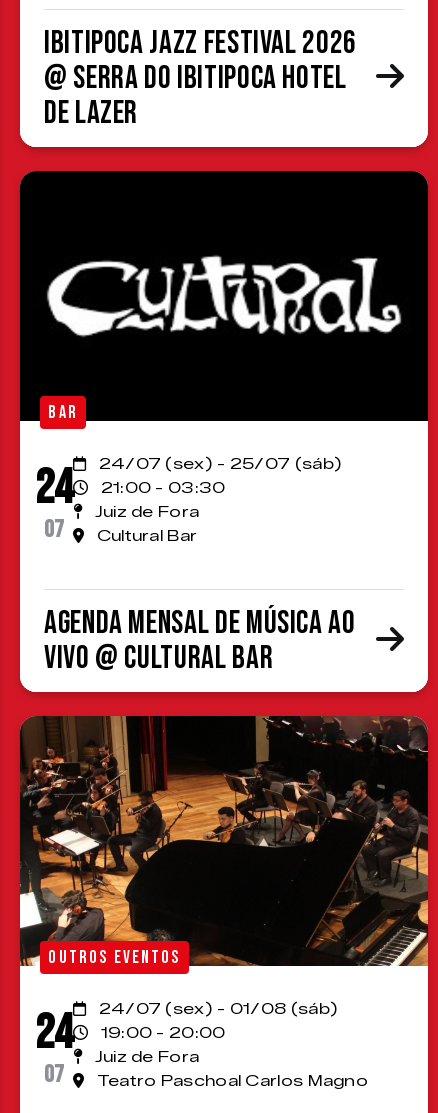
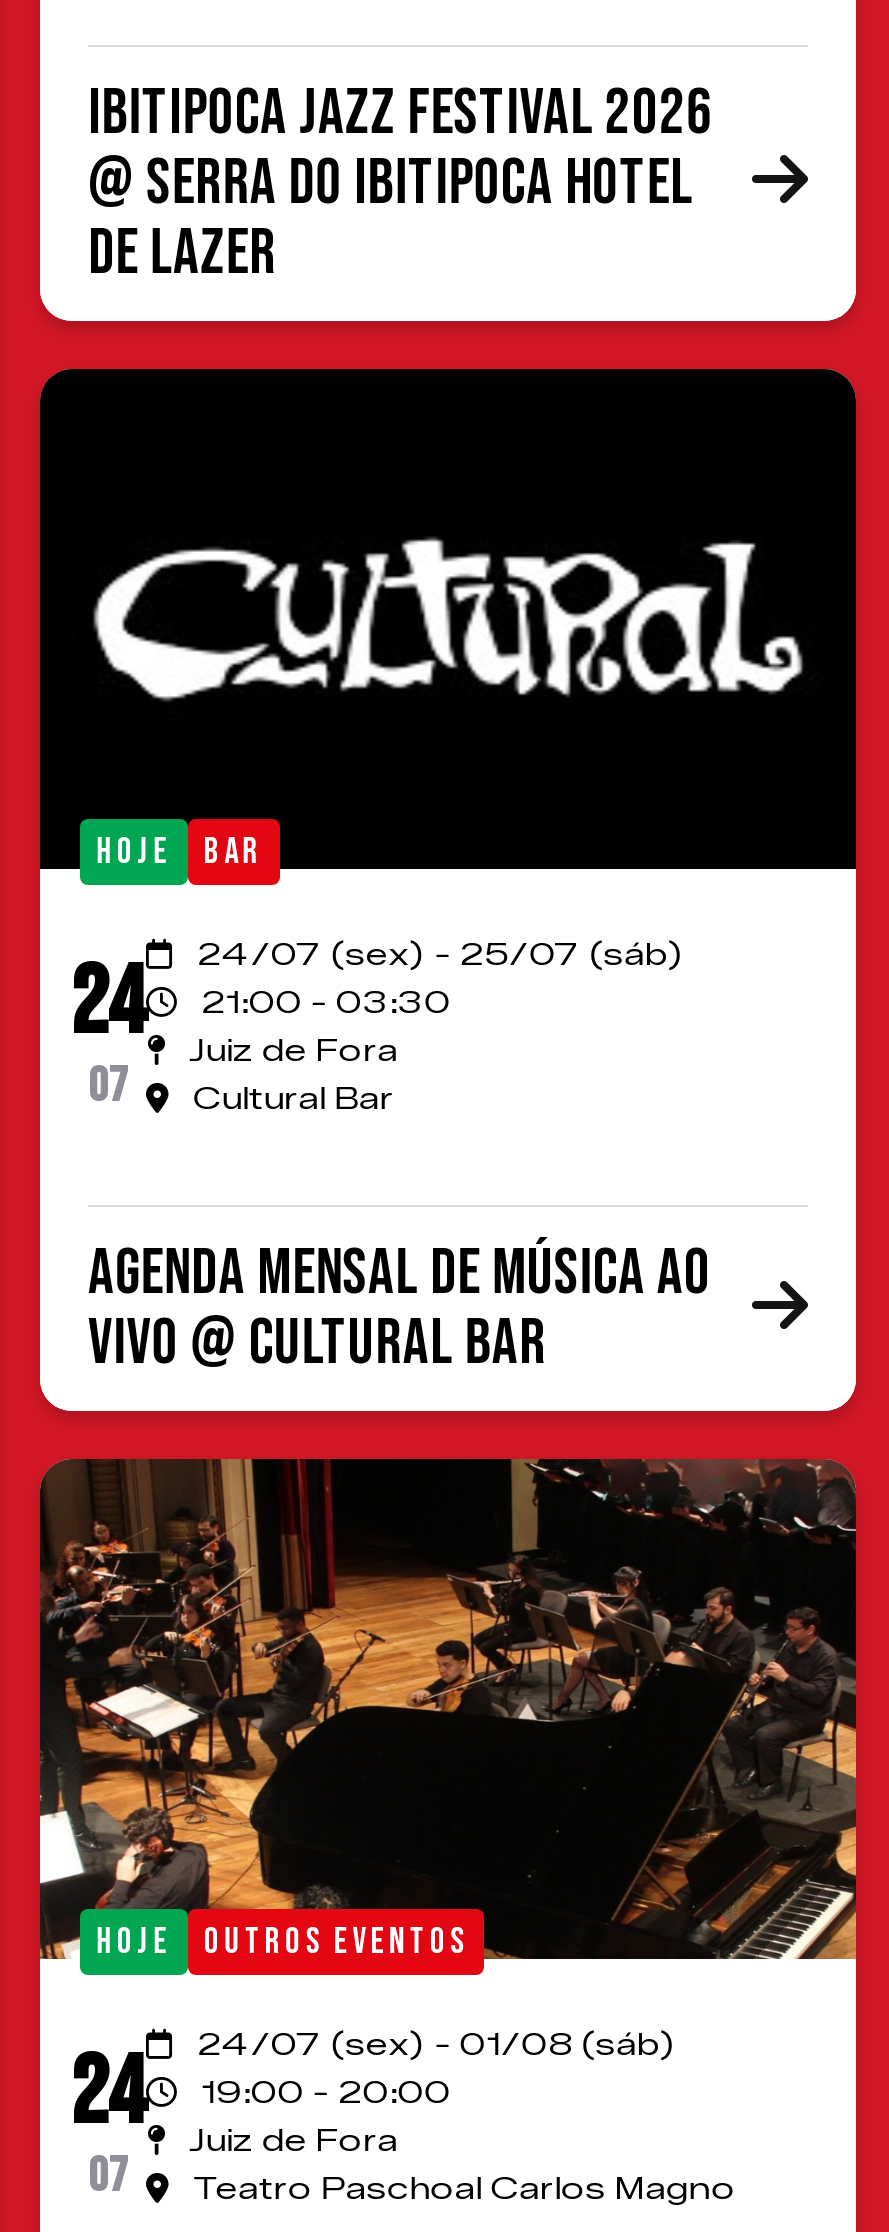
none -> [97,831,172,873] HOJE
none -> [97,1921,172,1963] HOJE

